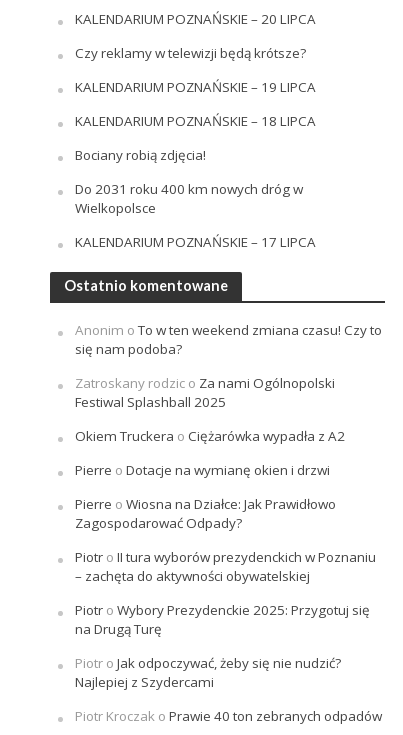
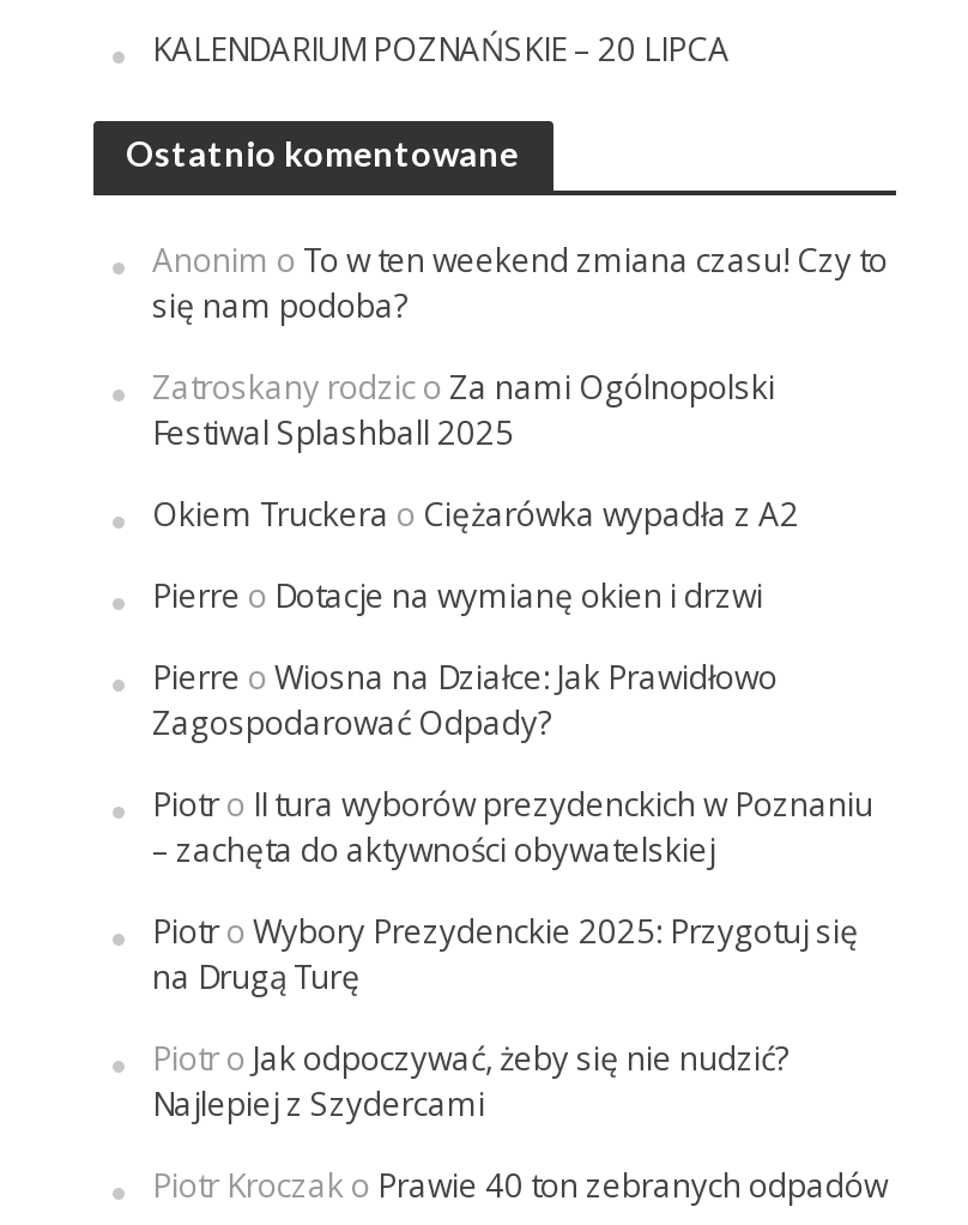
[74,44,315,251] Czy reklamy w telewizji będą krótsze? | KALENDARIUM POZNAŃSKIE – 19 LIPCA | KALENDARIUM POZNAŃSKIE – 18 LIPCA | Bociany robią zdjęcia! | Do 2031 roku 400 km nowych dróg w | Wielkopolsce | KALENDARIUM POZNAŃSKIE – 17 LIPCA -> none

